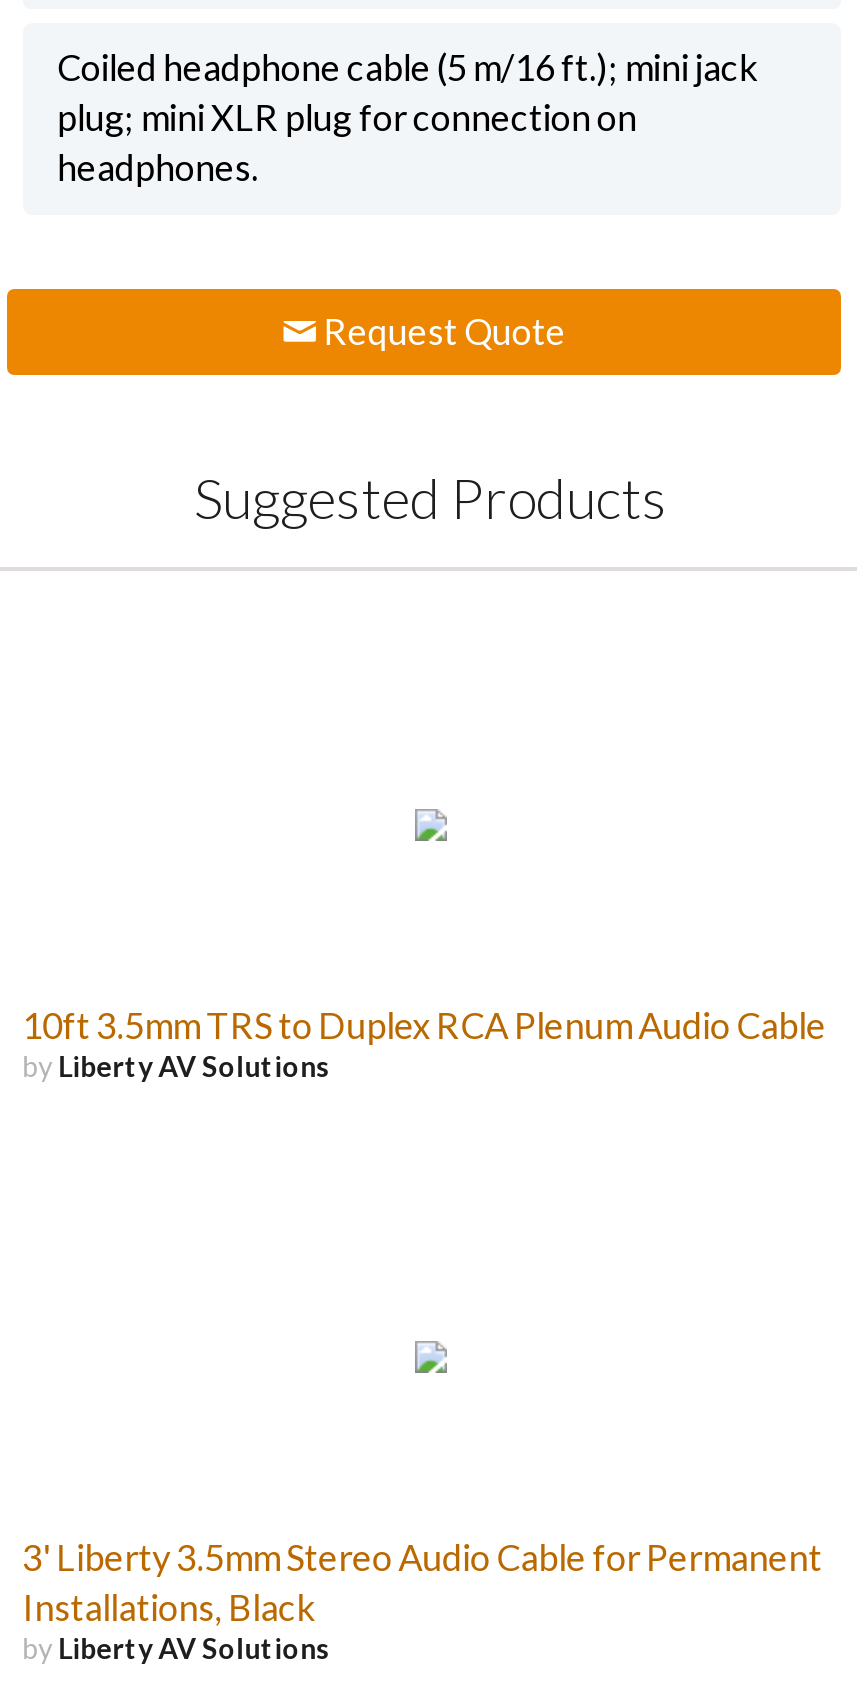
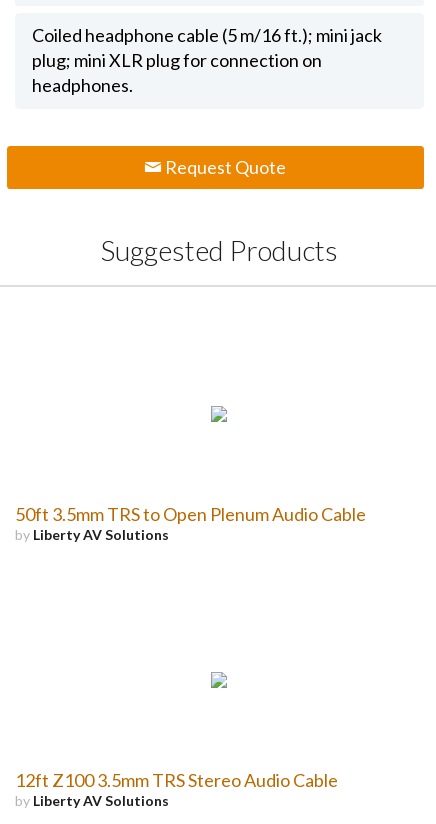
[22,1002,826,1046] 10ft 3.5mm TRS to Duplex RCA Plenum Audio Cable -> [15,503,366,525] 50ft 3.5mm TRS to Open Plenum Audio Cable
[22,1534,822,1628] 3' Liberty 3.5mm Stereo Audio Cable for Permanent | Installations, Black -> [15,769,338,791] 12ft Z100 3.5mm TRS Stereo Audio Cable

